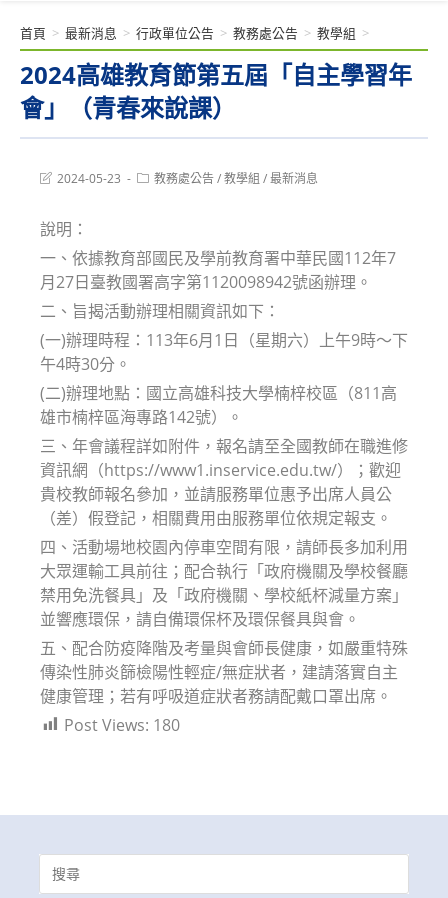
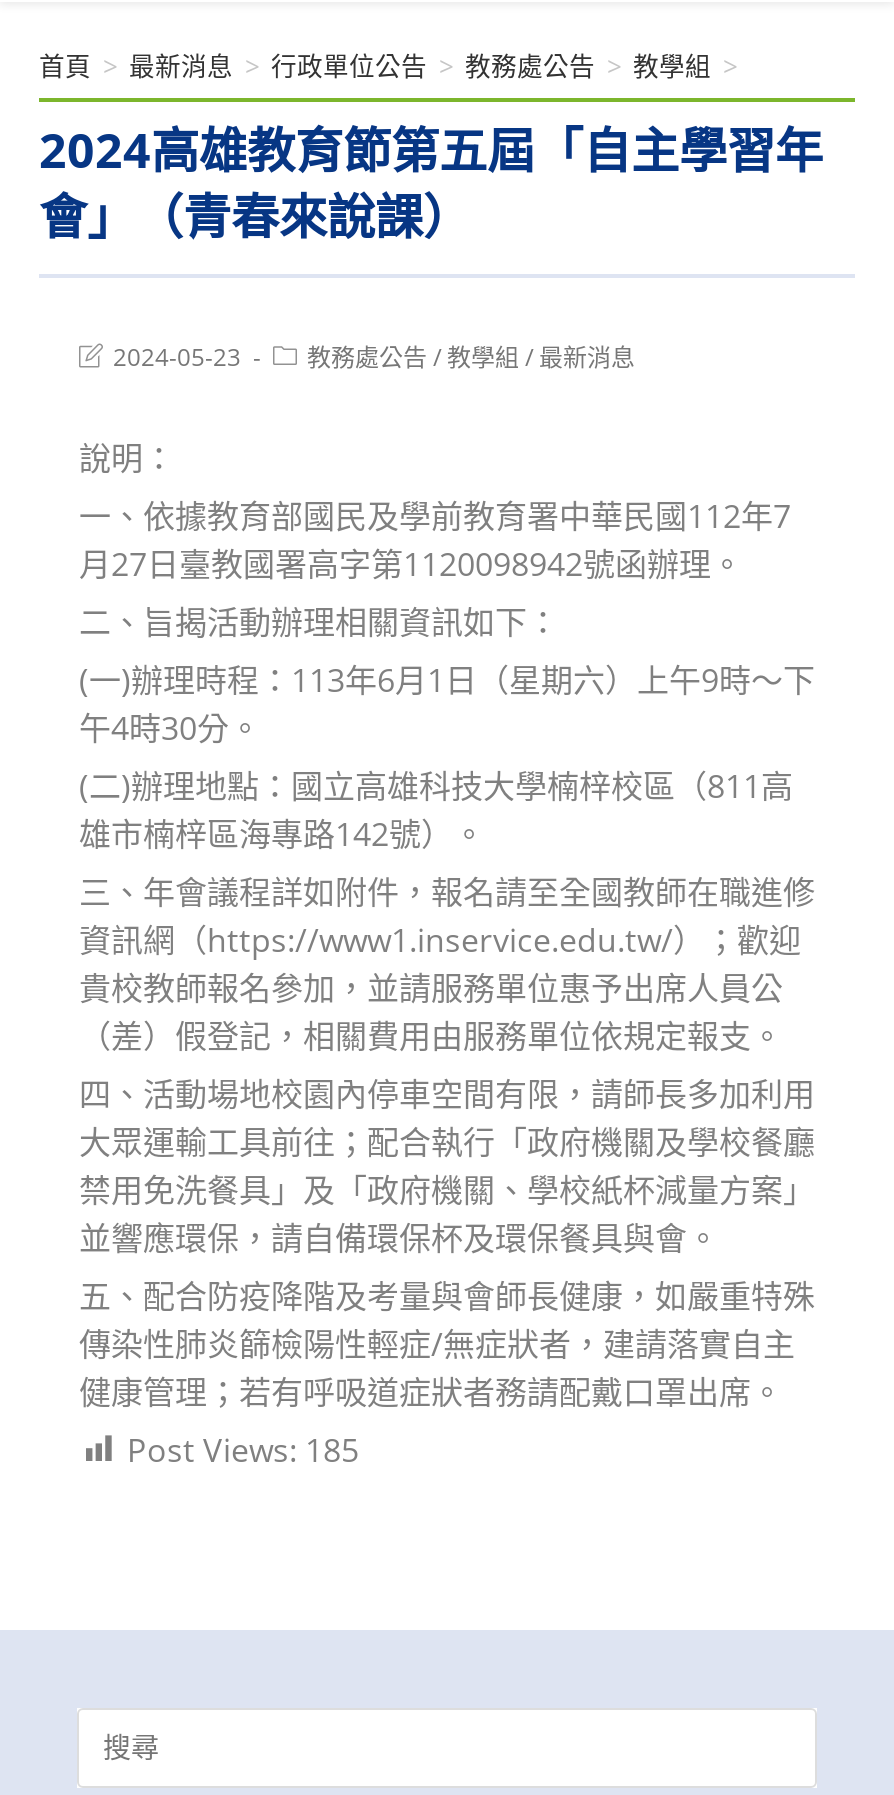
[64,713,180,735] Post Views: 180 -> [127,1427,359,1471] Post Views: 185

